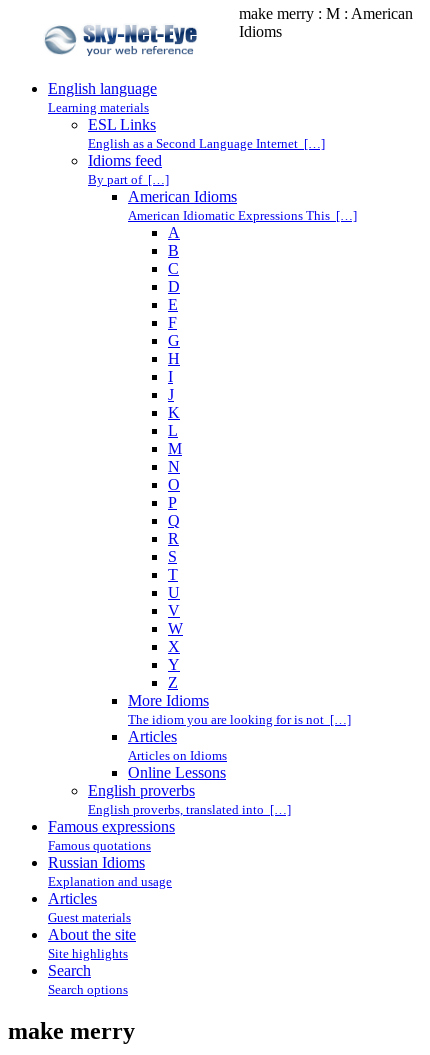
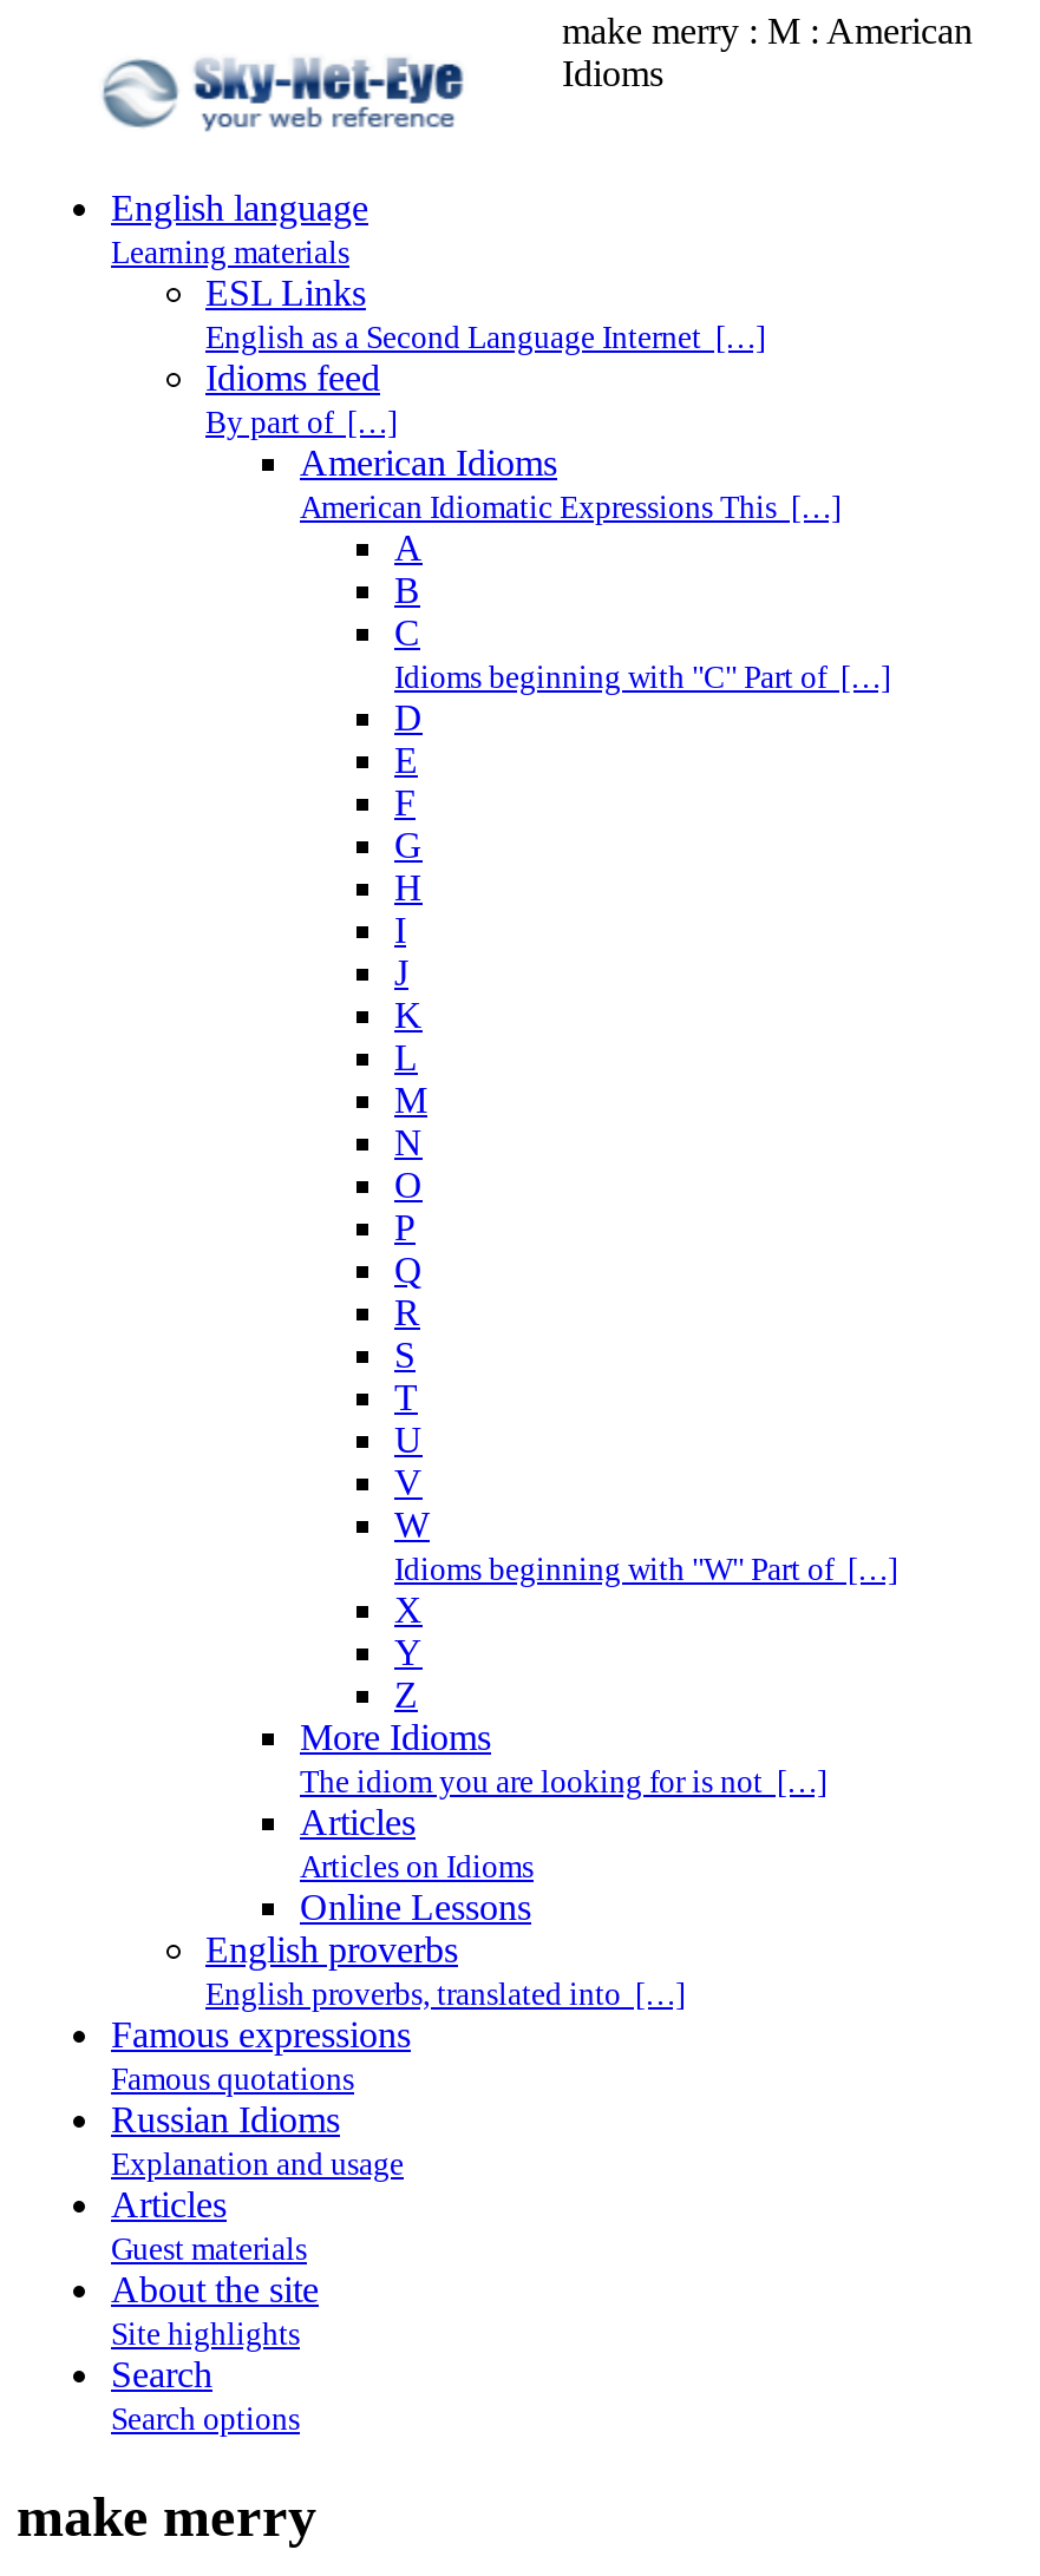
none -> [394,660,890,695] Idioms beginning with "C" Part of […]
none -> [394,1552,897,1587] Idioms beginning with "W" Part of […]

